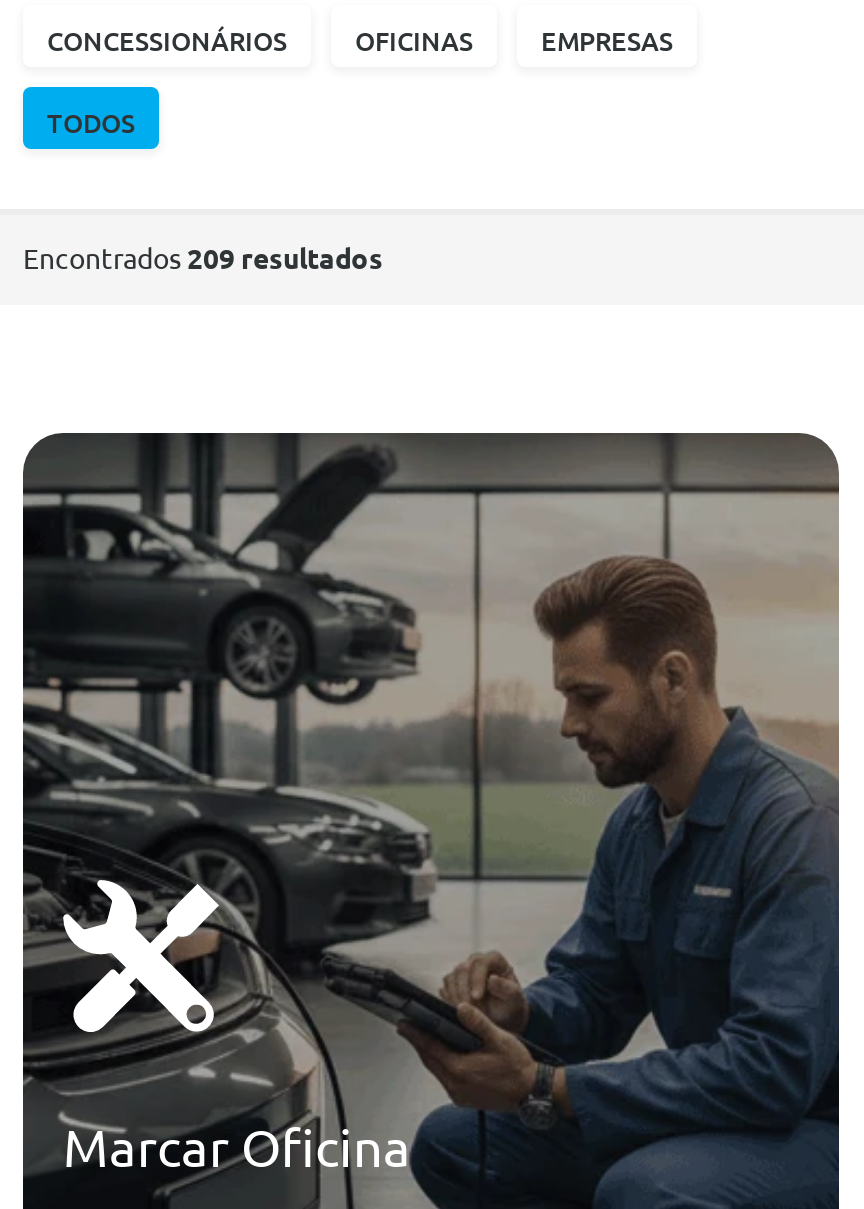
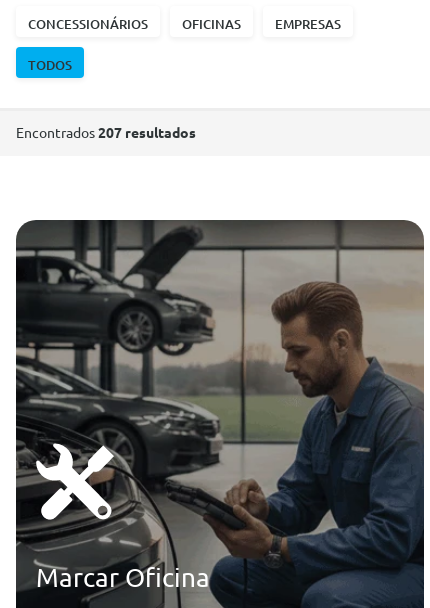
[23,243,383,275] Encontrados 209 resultados -> [16,125,196,141] Encontrados 207 resultados

